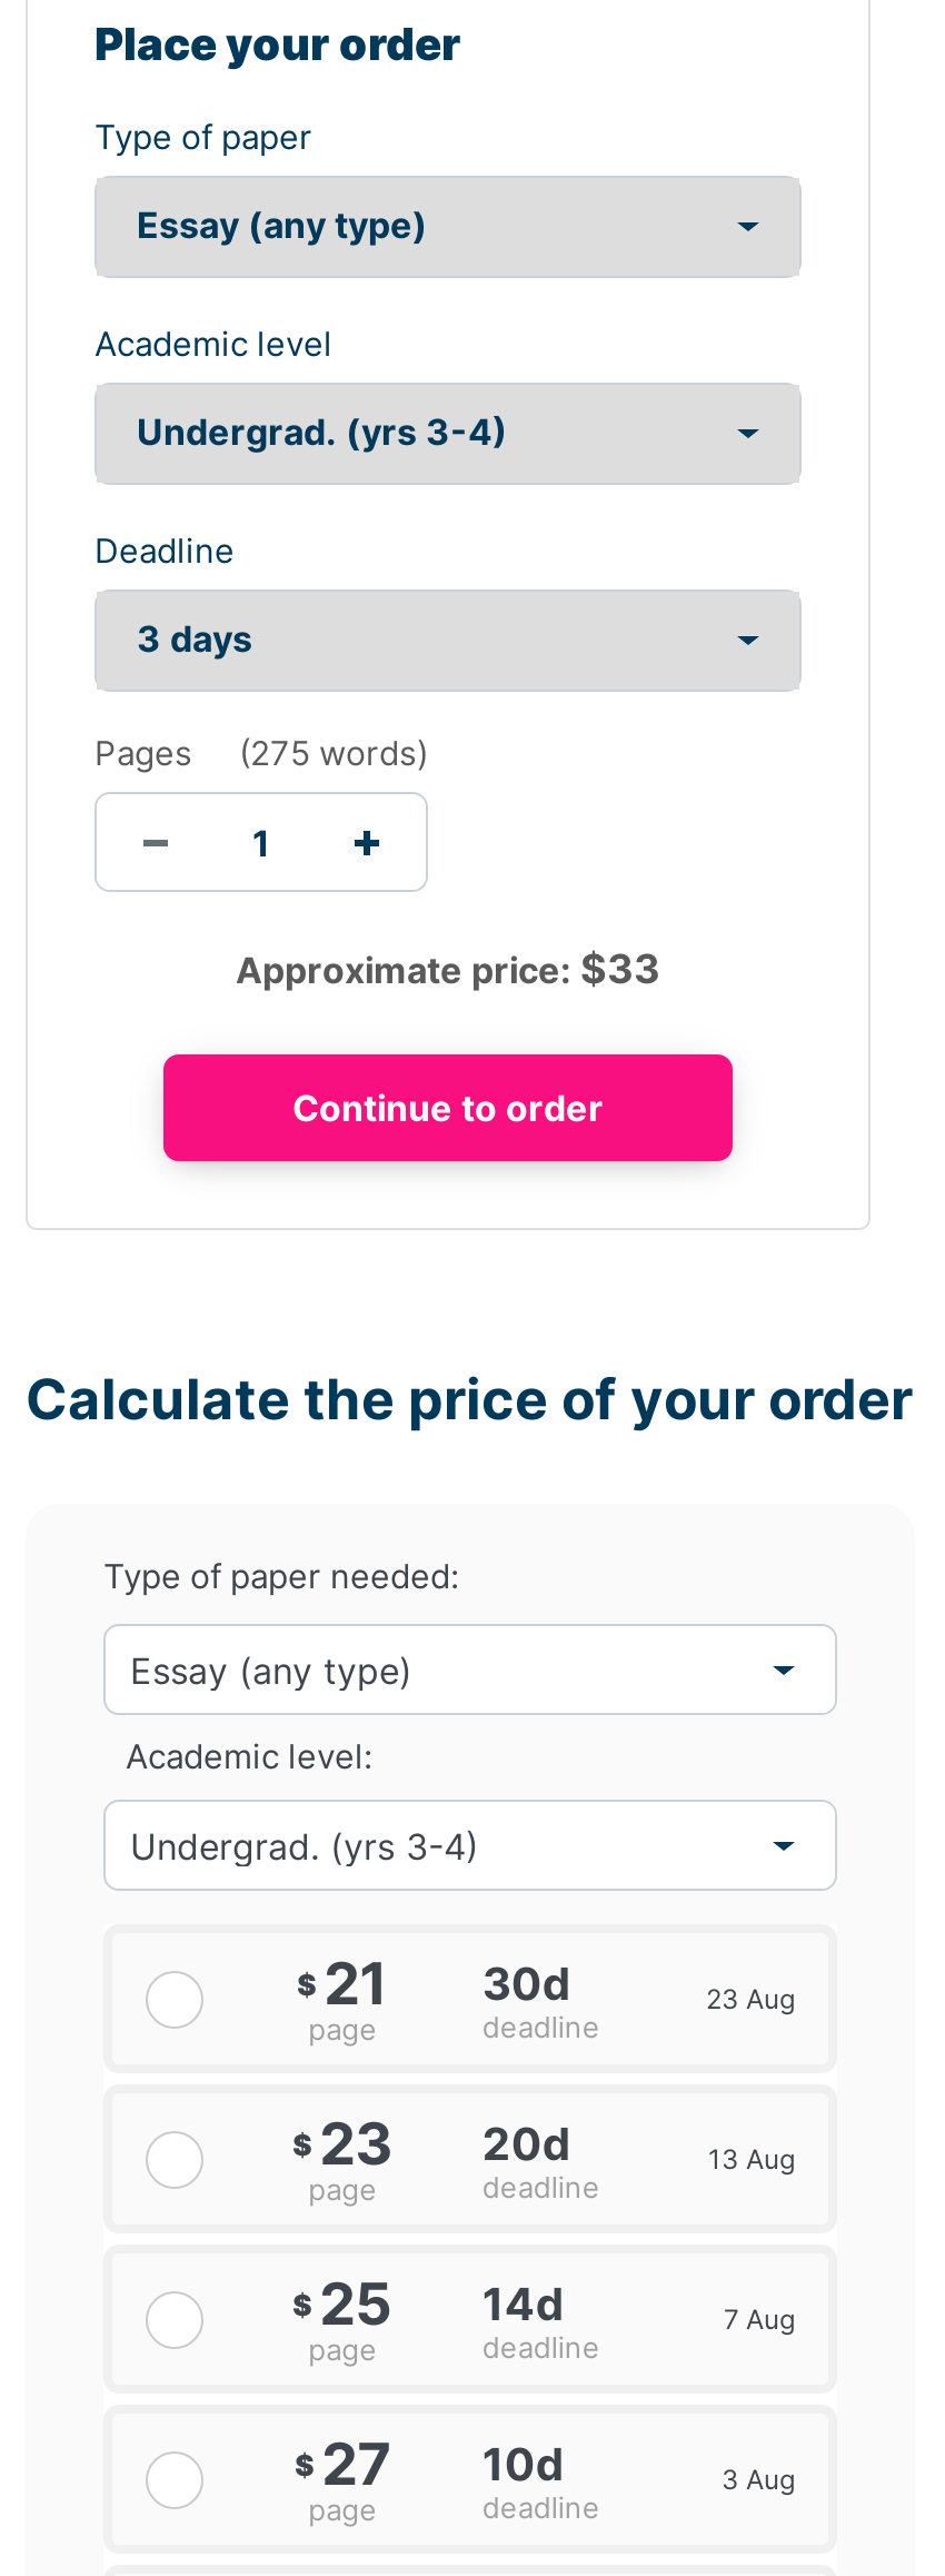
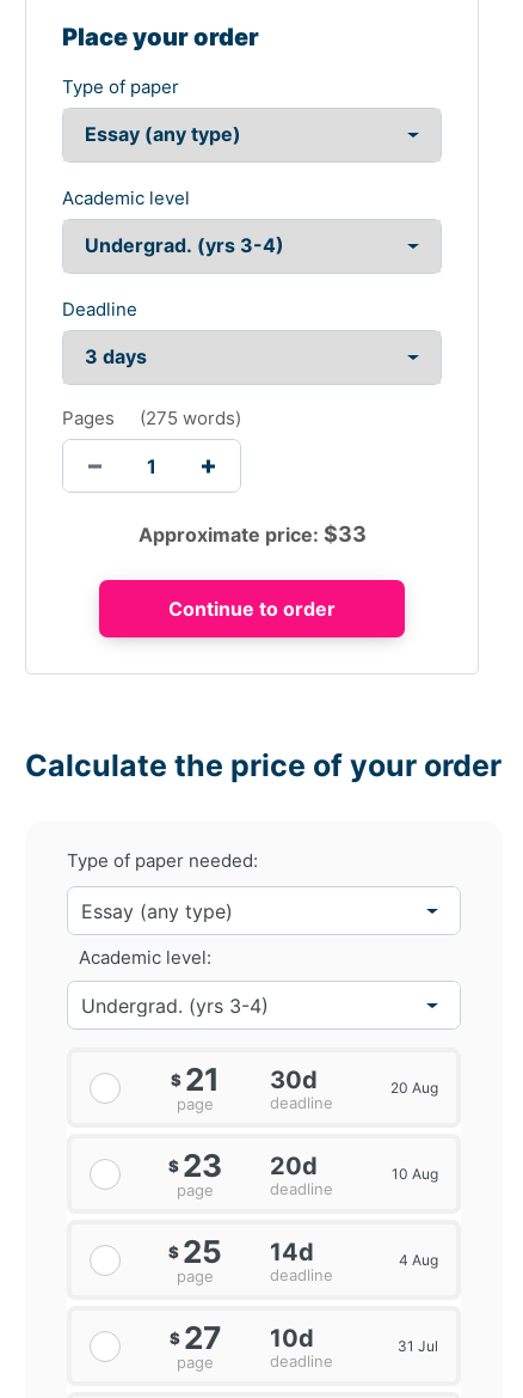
[706,1982,795,2016] 23 Aug -> [390,1079,438,1097] 20 Aug
[708,2143,795,2176] 13 Aug -> [392,1165,438,1183] 10 Aug
[724,2303,795,2336] 7 Aug -> [399,1251,438,1269] 4 Aug
[722,2463,795,2496] 3 Aug -> [398,1337,438,1355] 31 Jul

